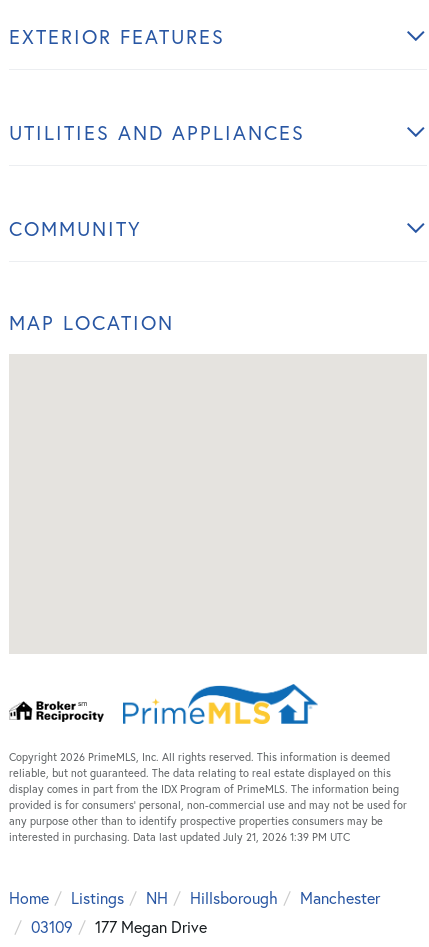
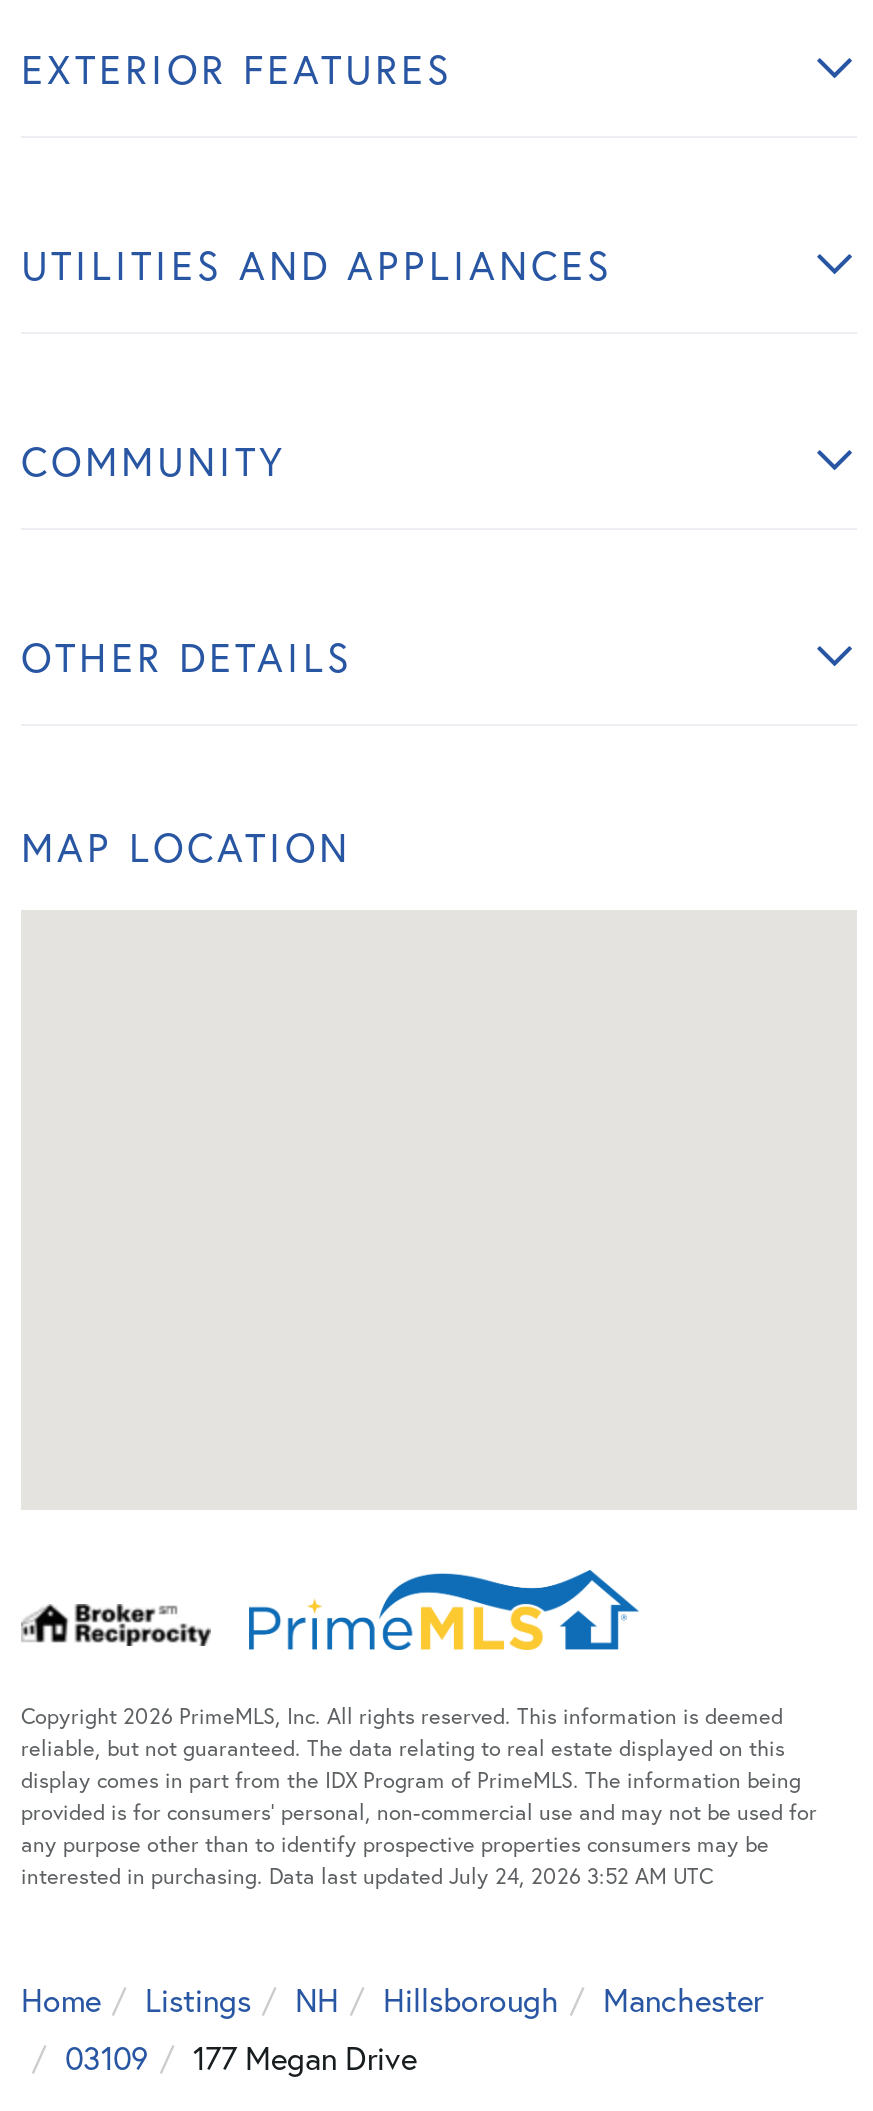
none -> [21,629,353,683] OTHER DETAILS
[9,830,350,844] interested in purchasing. Data last updated July 21, 2026 1:39 PM UTC -> [21,1861,713,1889] interested in purchasing. Data last updated July 24, 2026 3:52 AM UTC

